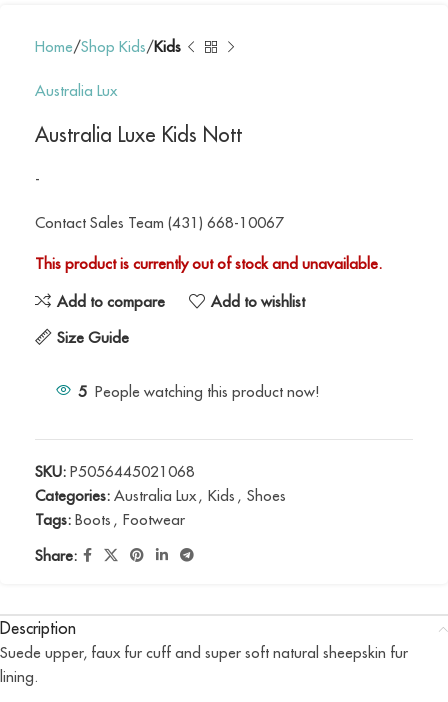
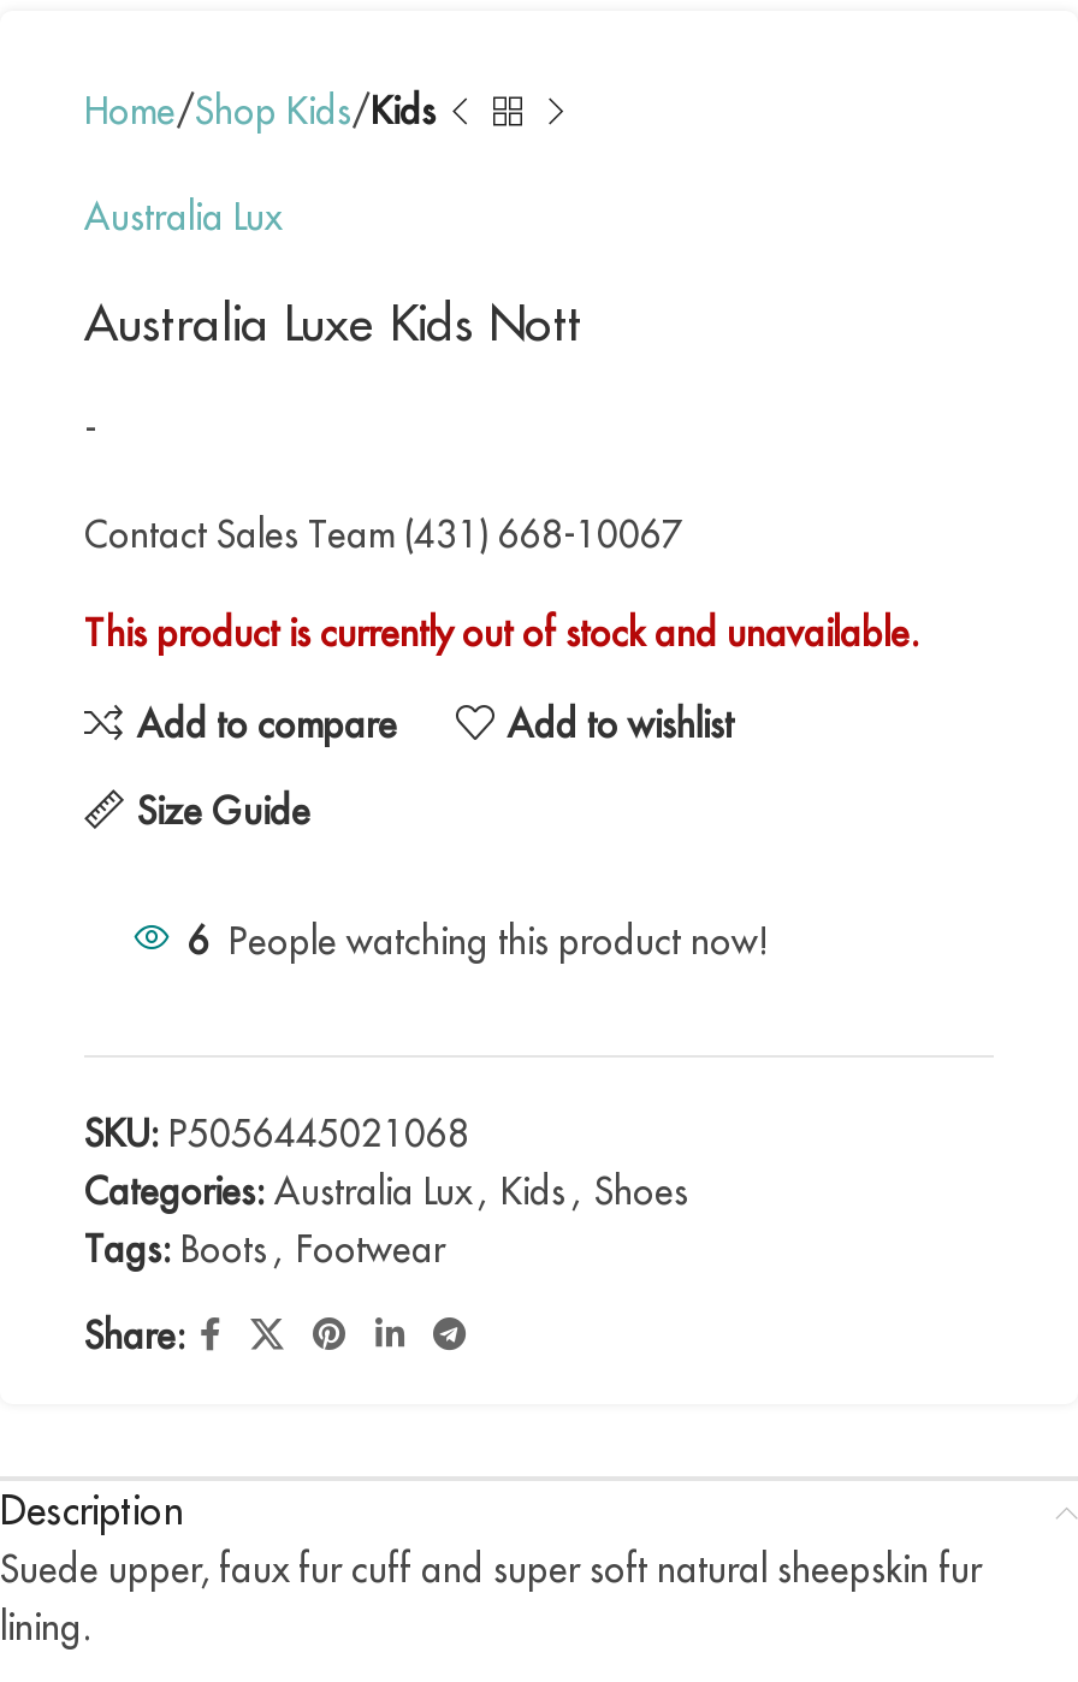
[78,382,320,401] 5 People watching this product now! -> [188,919,770,964] 6 People watching this product now!

